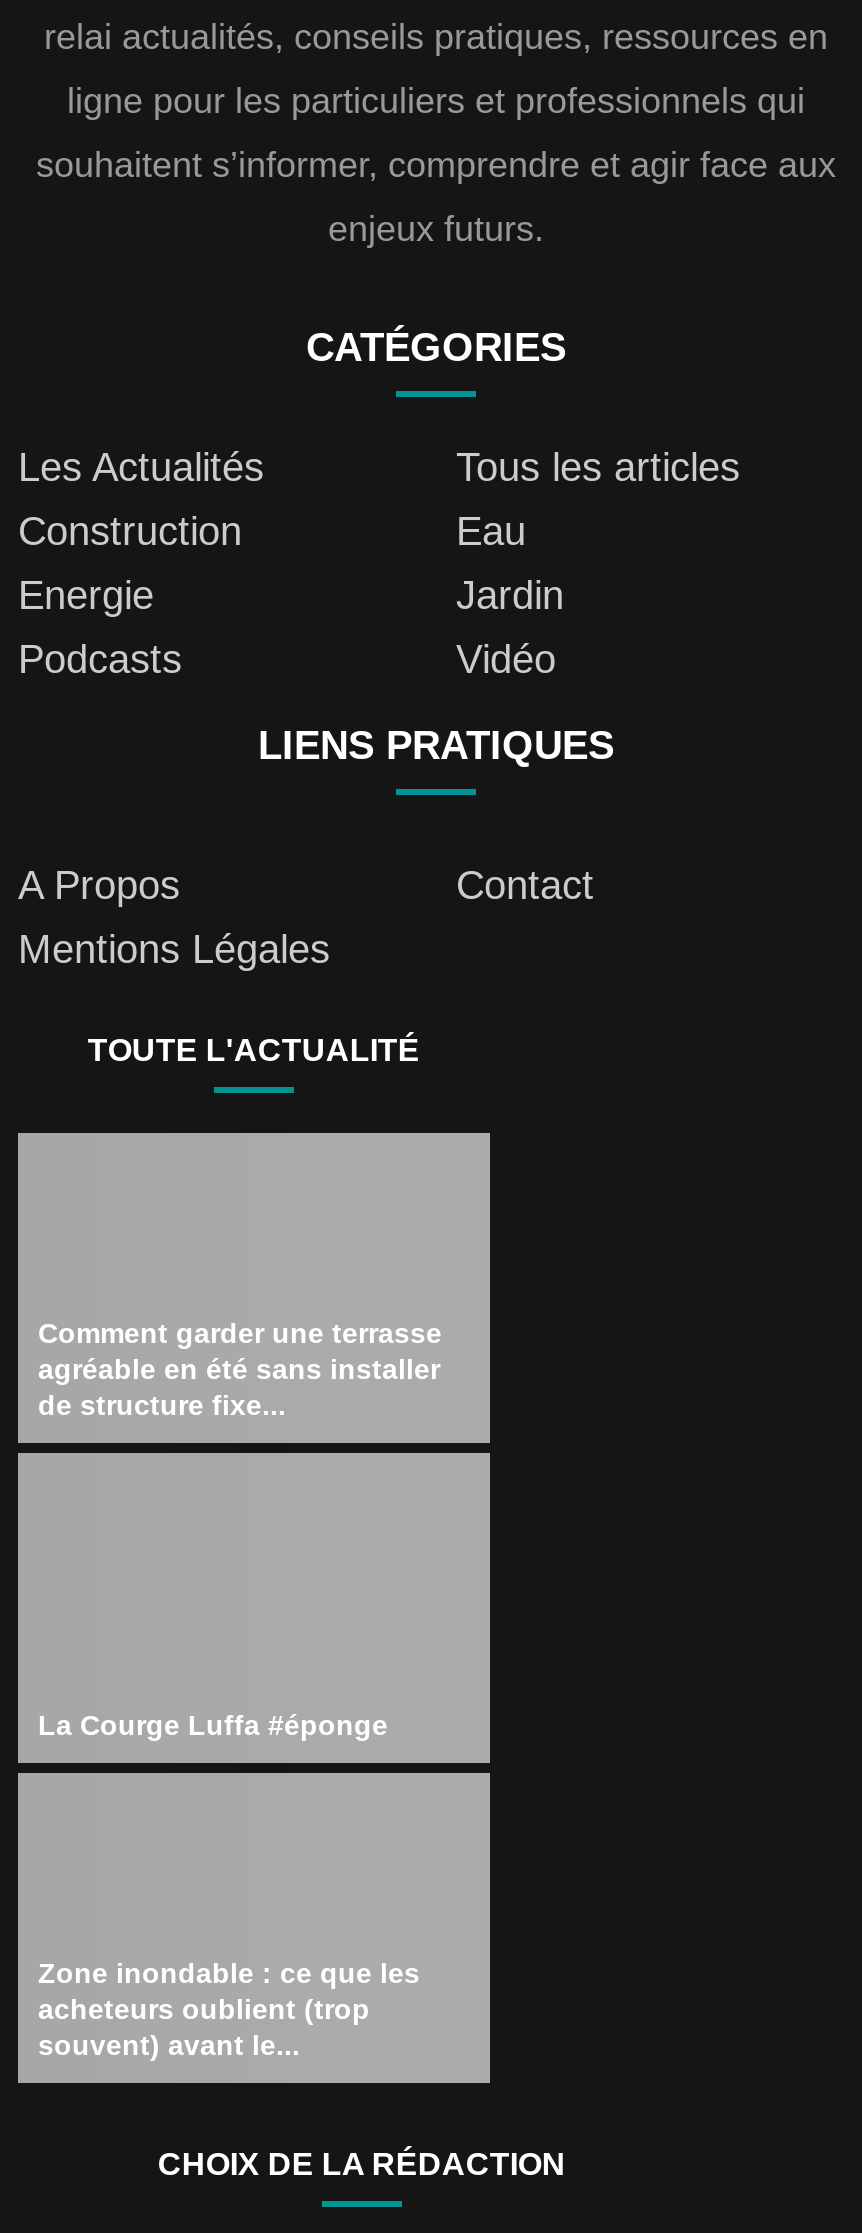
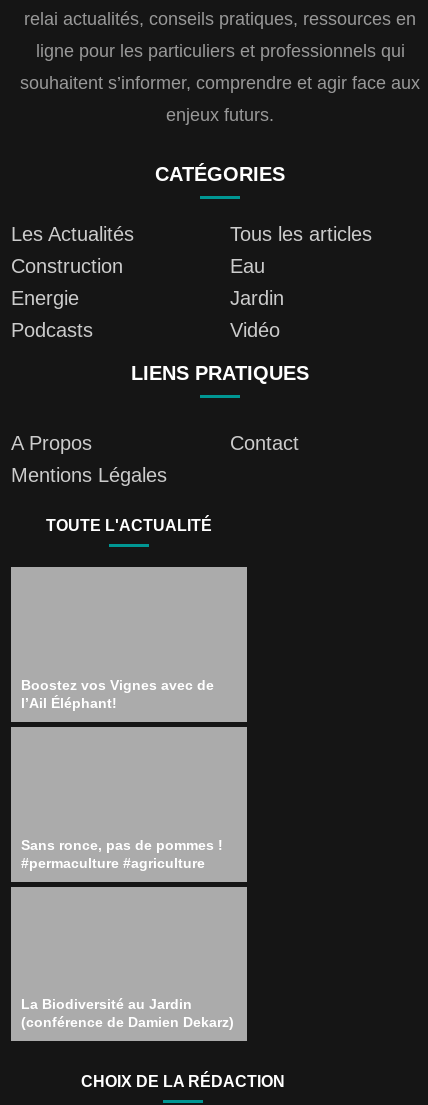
[38,1317,442,1421] Comment garder une terrasse | agréable en été sans installer | de structure fixe... -> [21,677,214,711] Boostez vos Vignes avec de | l’Ail Éléphant!
[38,1709,388,1741] La Courge Luffa #éponge -> [21,836,223,870] Sans ronce, pas de pommes ! | #permaculture #agriculture
[38,1957,420,2061] Zone inondable : ce que les | acheteurs oublient (trop | souvent) avant le... -> [21,996,234,1030] La Biodiversité au Jardin | (conférence de Damien Dekarz)

